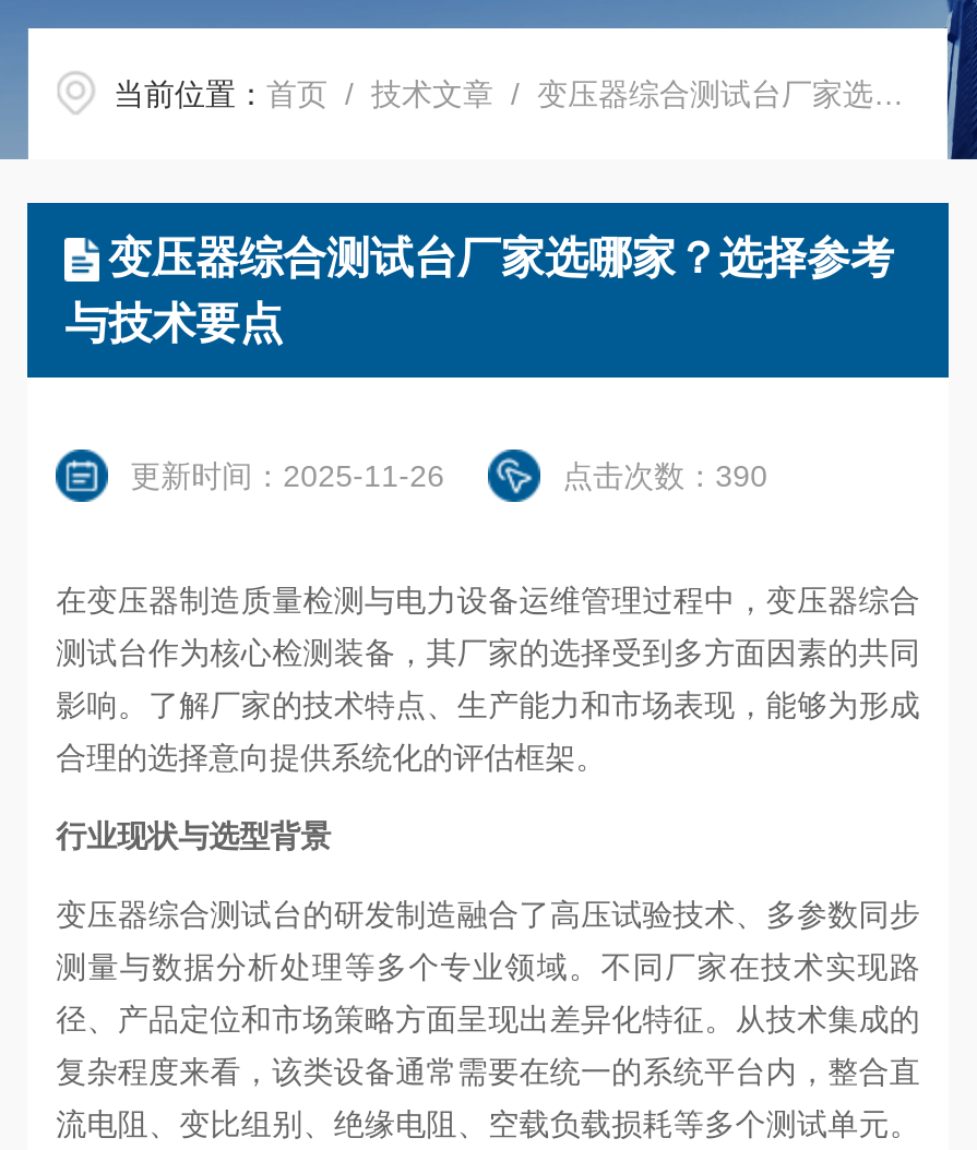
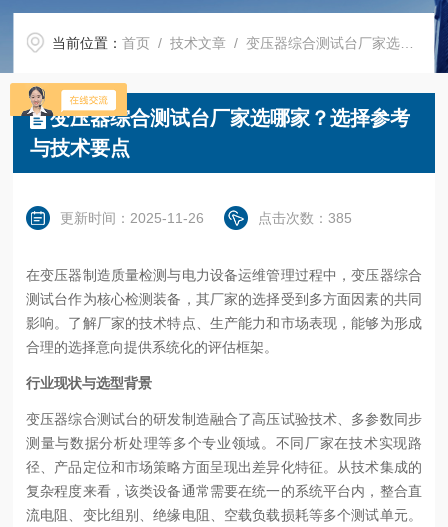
[21,181,276,253] [image] -> [9,82,128,117] [image]
[562,458,768,493] 点击次数：390 -> [258,210,352,226] 点击次数：385

